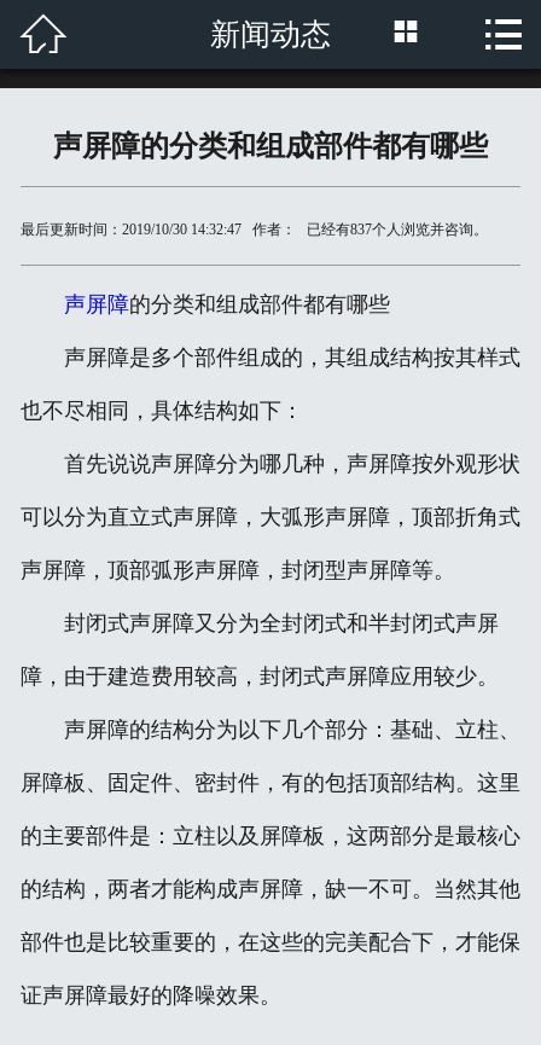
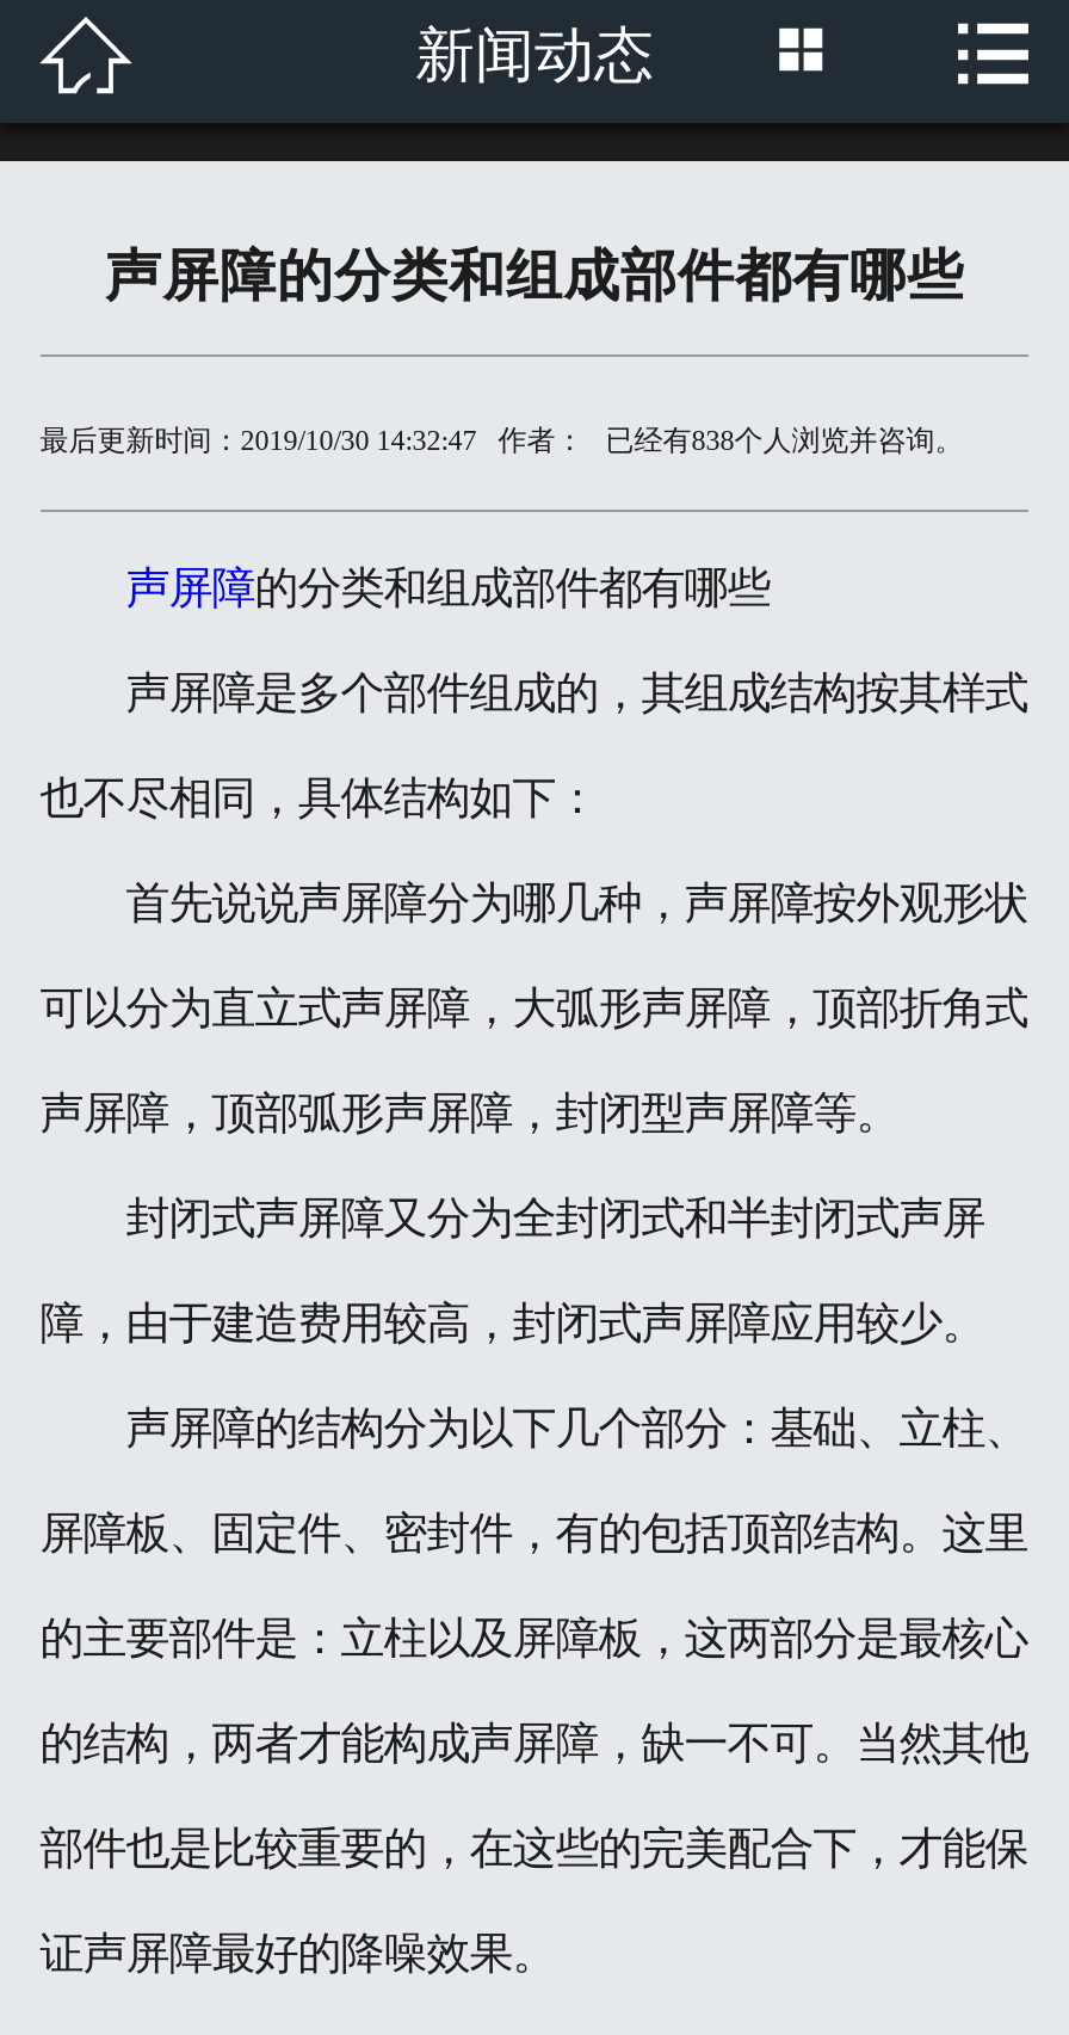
[20,221,488,238] 最后更新时间：2019/10/30 14:32:47 作者： 已经有837个人浏览并咨询。 -> [40,423,964,456] 最后更新时间：2019/10/30 14:32:47 作者： 已经有838个人浏览并咨询。

